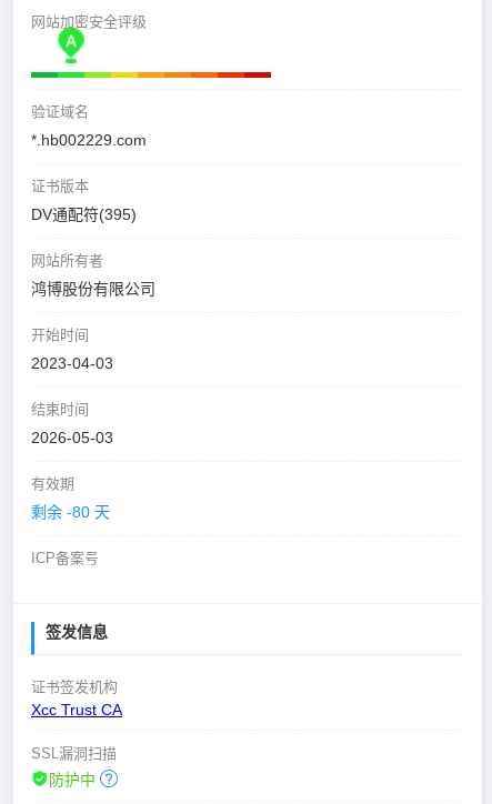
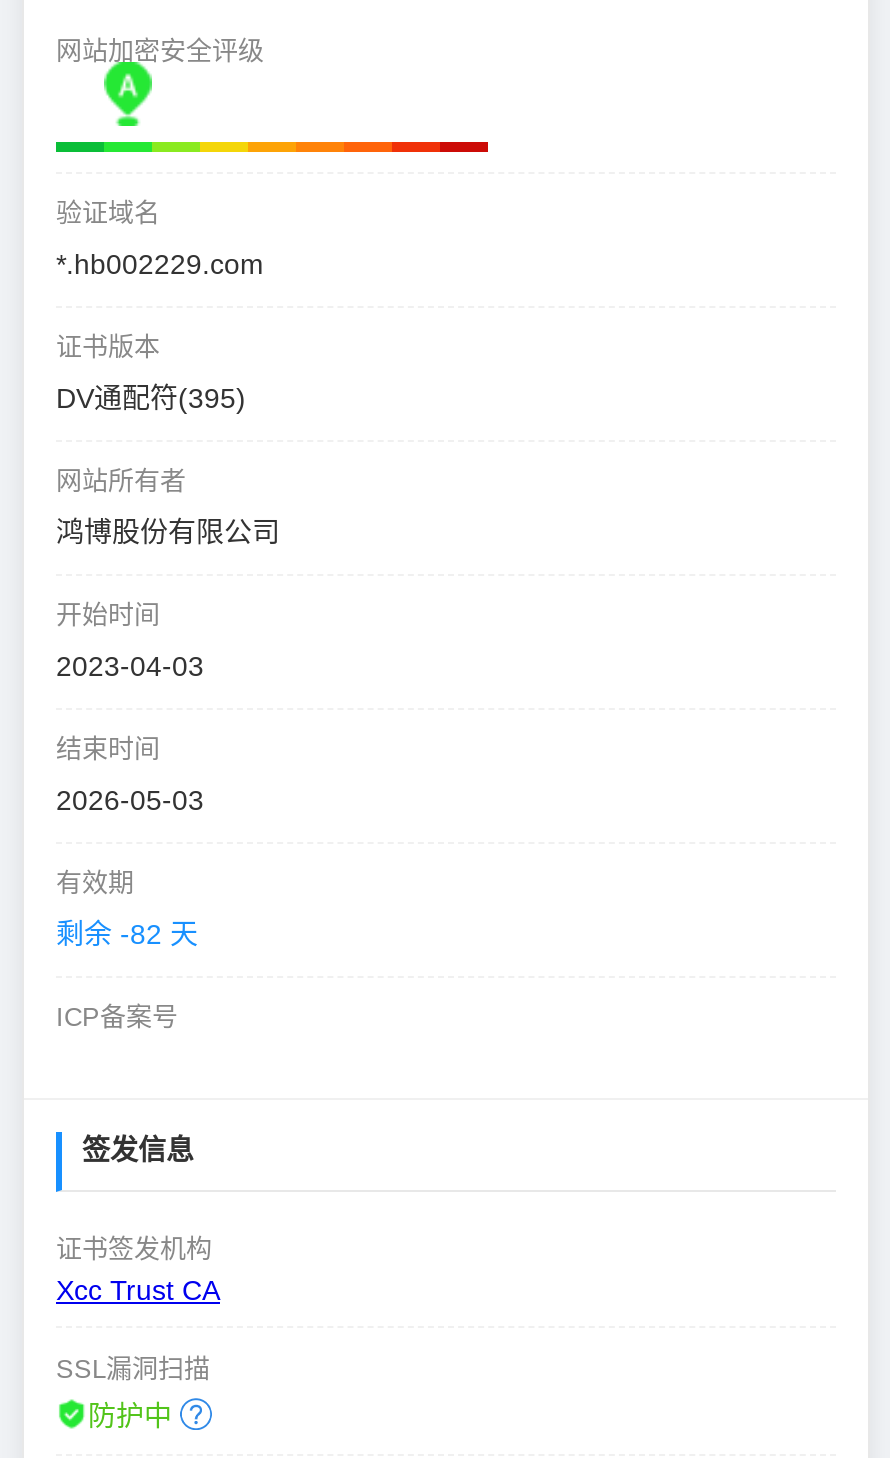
[31,503,110,521] 剩余 -80 天 -> [56,918,198,950] 剩余 -82 天

